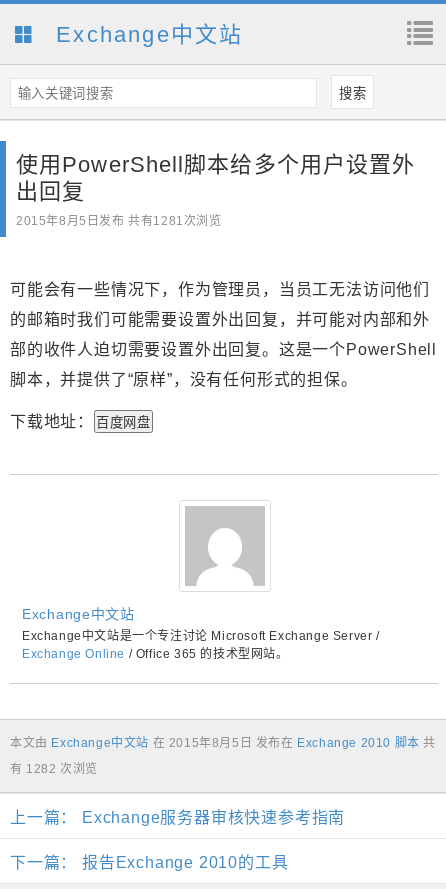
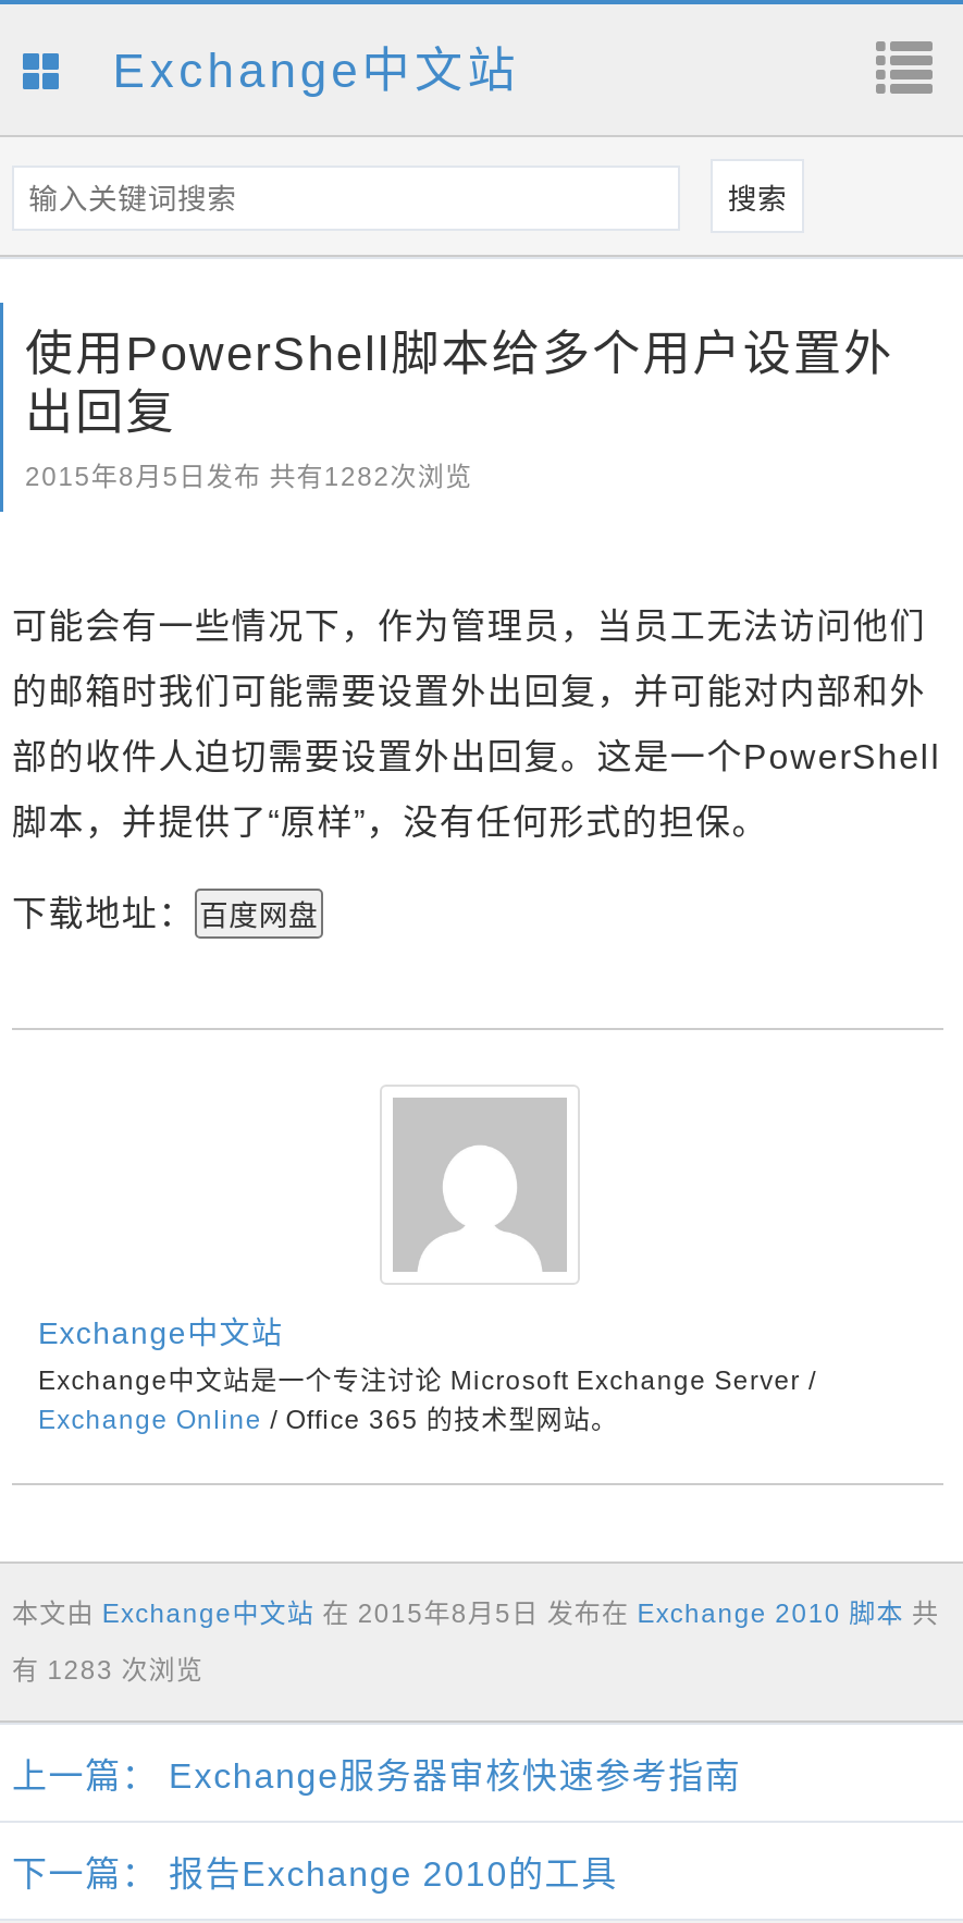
[16,214,222,228] 2015年8月5日发布 共有1281次浏览 -> [25,462,472,493] 2015年8月5日发布 共有1282次浏览
[10,762,98,776] 有 1282 次浏览 -> [12,1656,203,1686] 有 1283 次浏览

